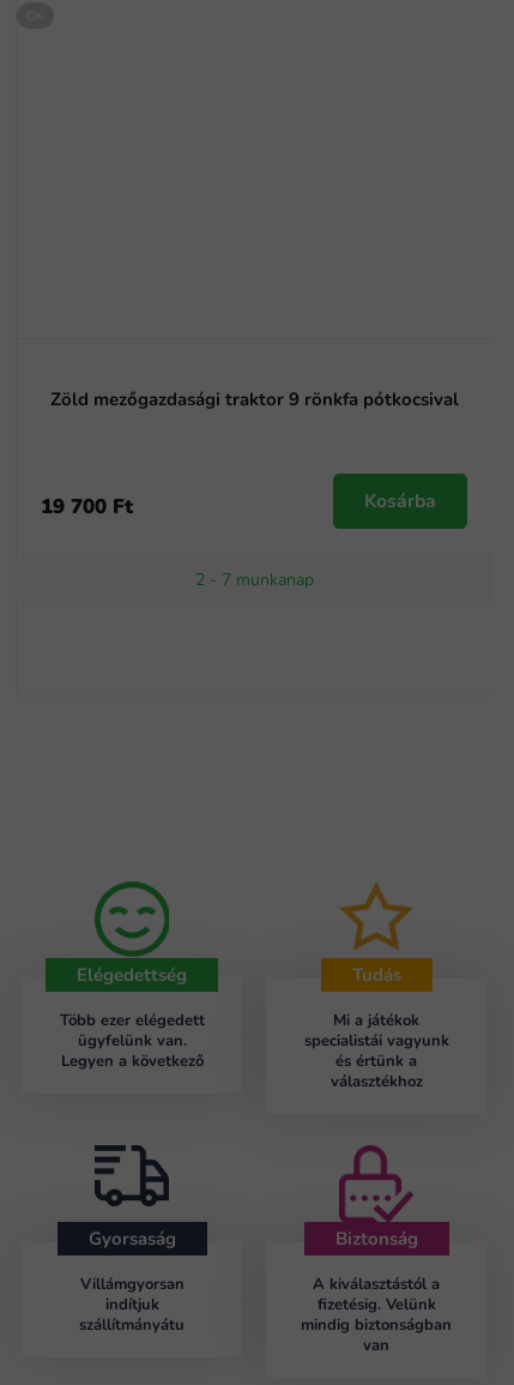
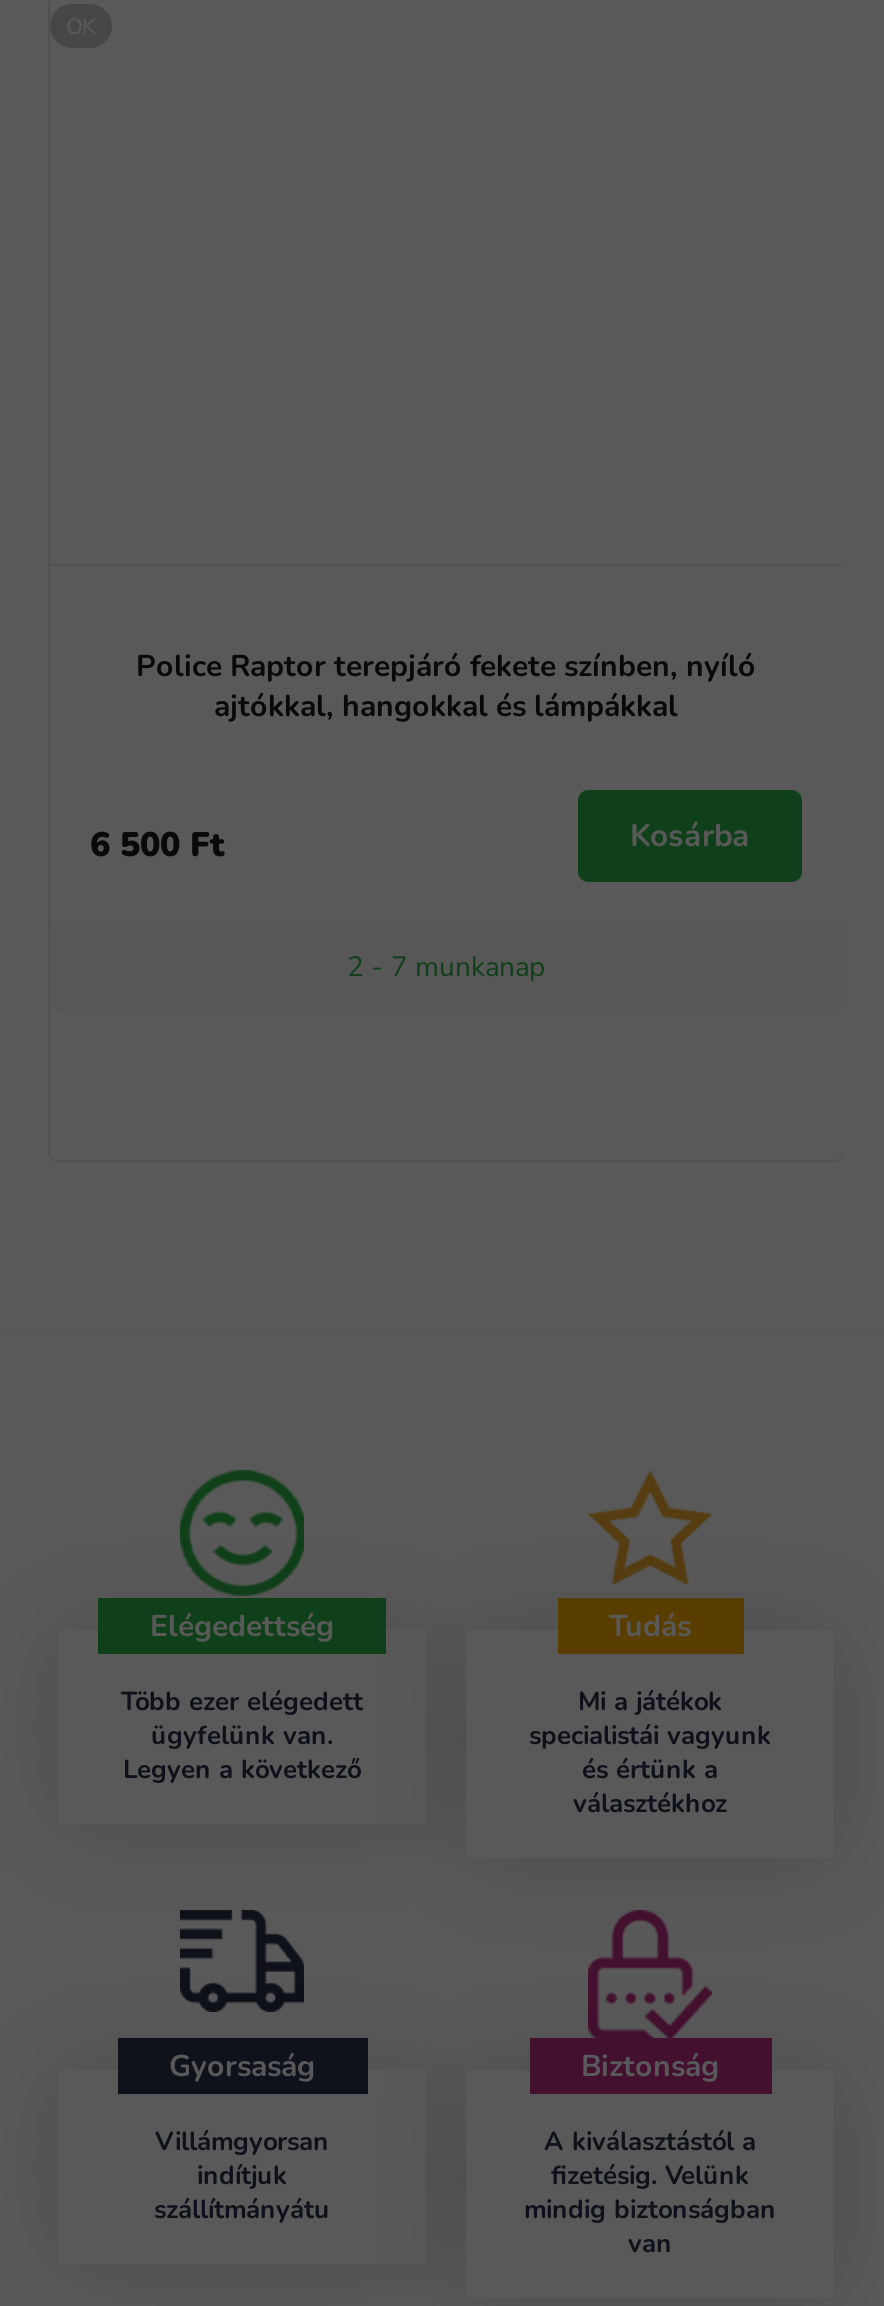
[50,387,458,411] Zöld mezőgazdasági traktor 9 rönkfa pótkocsival -> [136,646,756,726] Police Raptor terepjáró fekete színben, nyíló | ajtókkal, hangokkal és lámpákkal
[41,493,133,520] 19 700 Ft -> [90,822,224,868] 6 500 Ft

